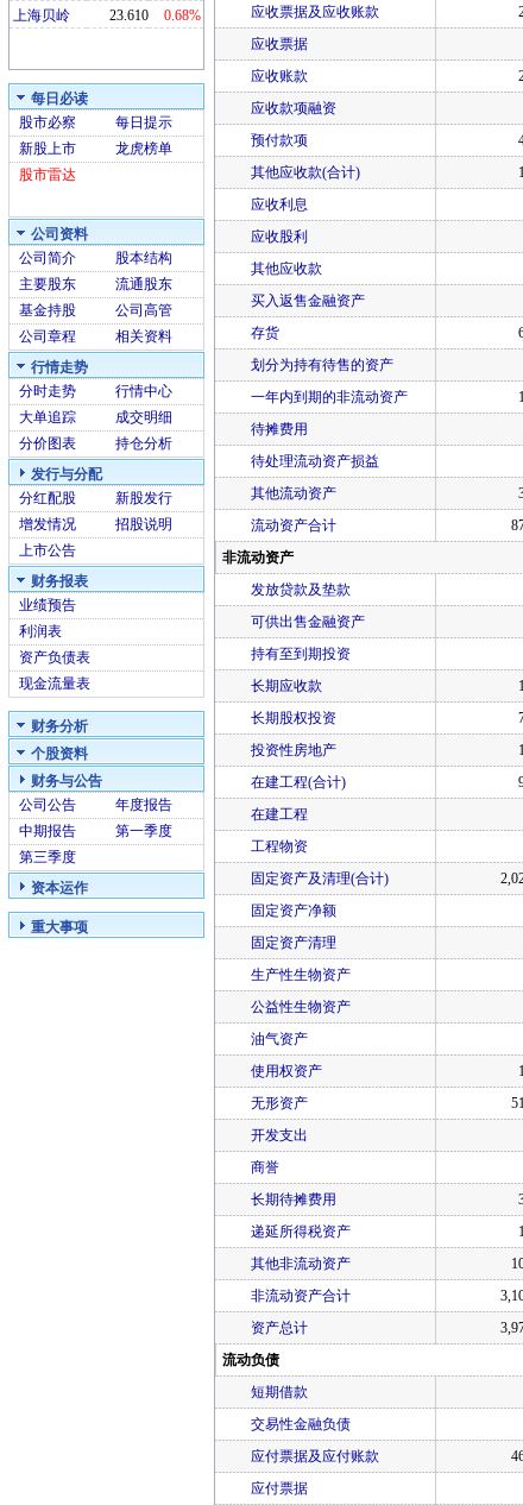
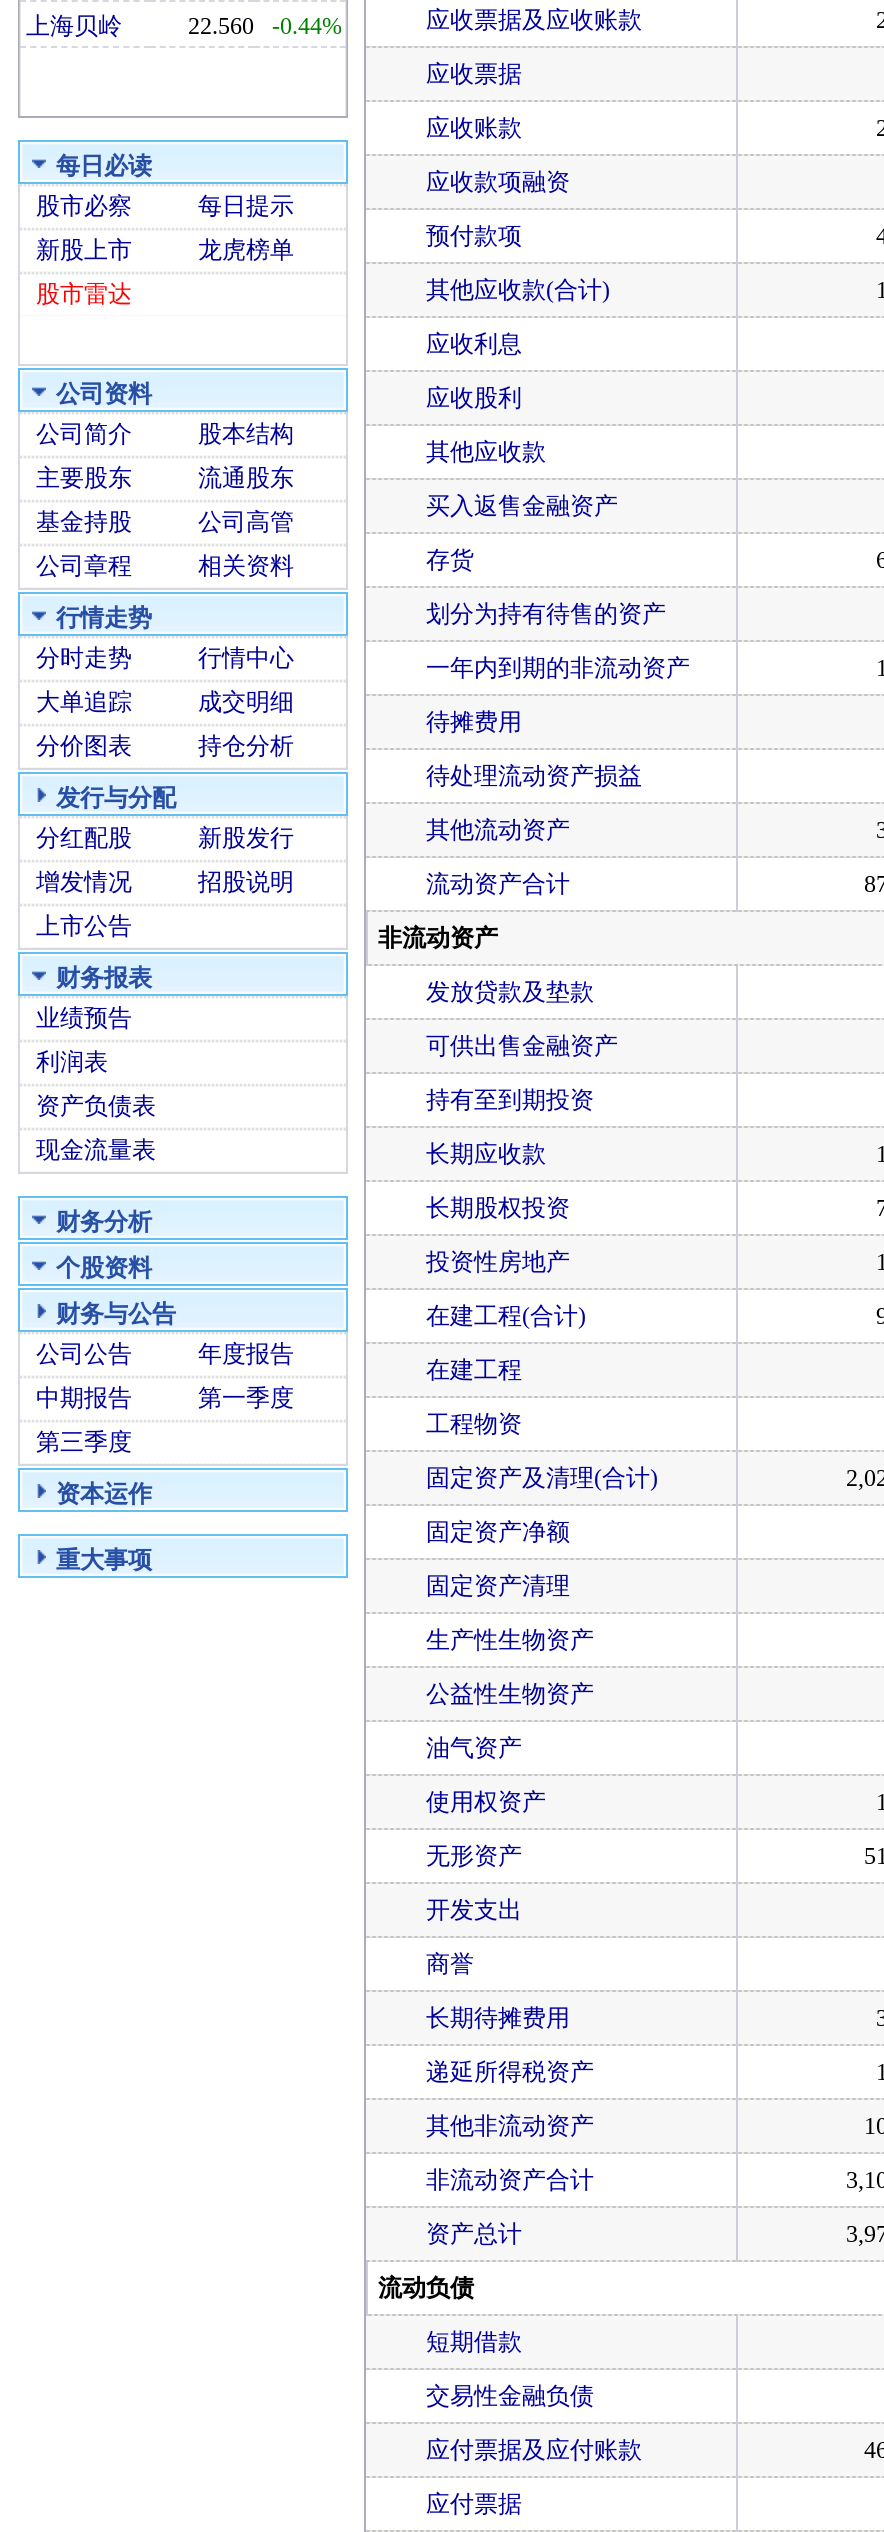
[109,7,149,24] 23.610 -> [188,12,254,40] 22.560
[164,7,201,24] 0.68% -> [272,12,342,40] -0.44%

